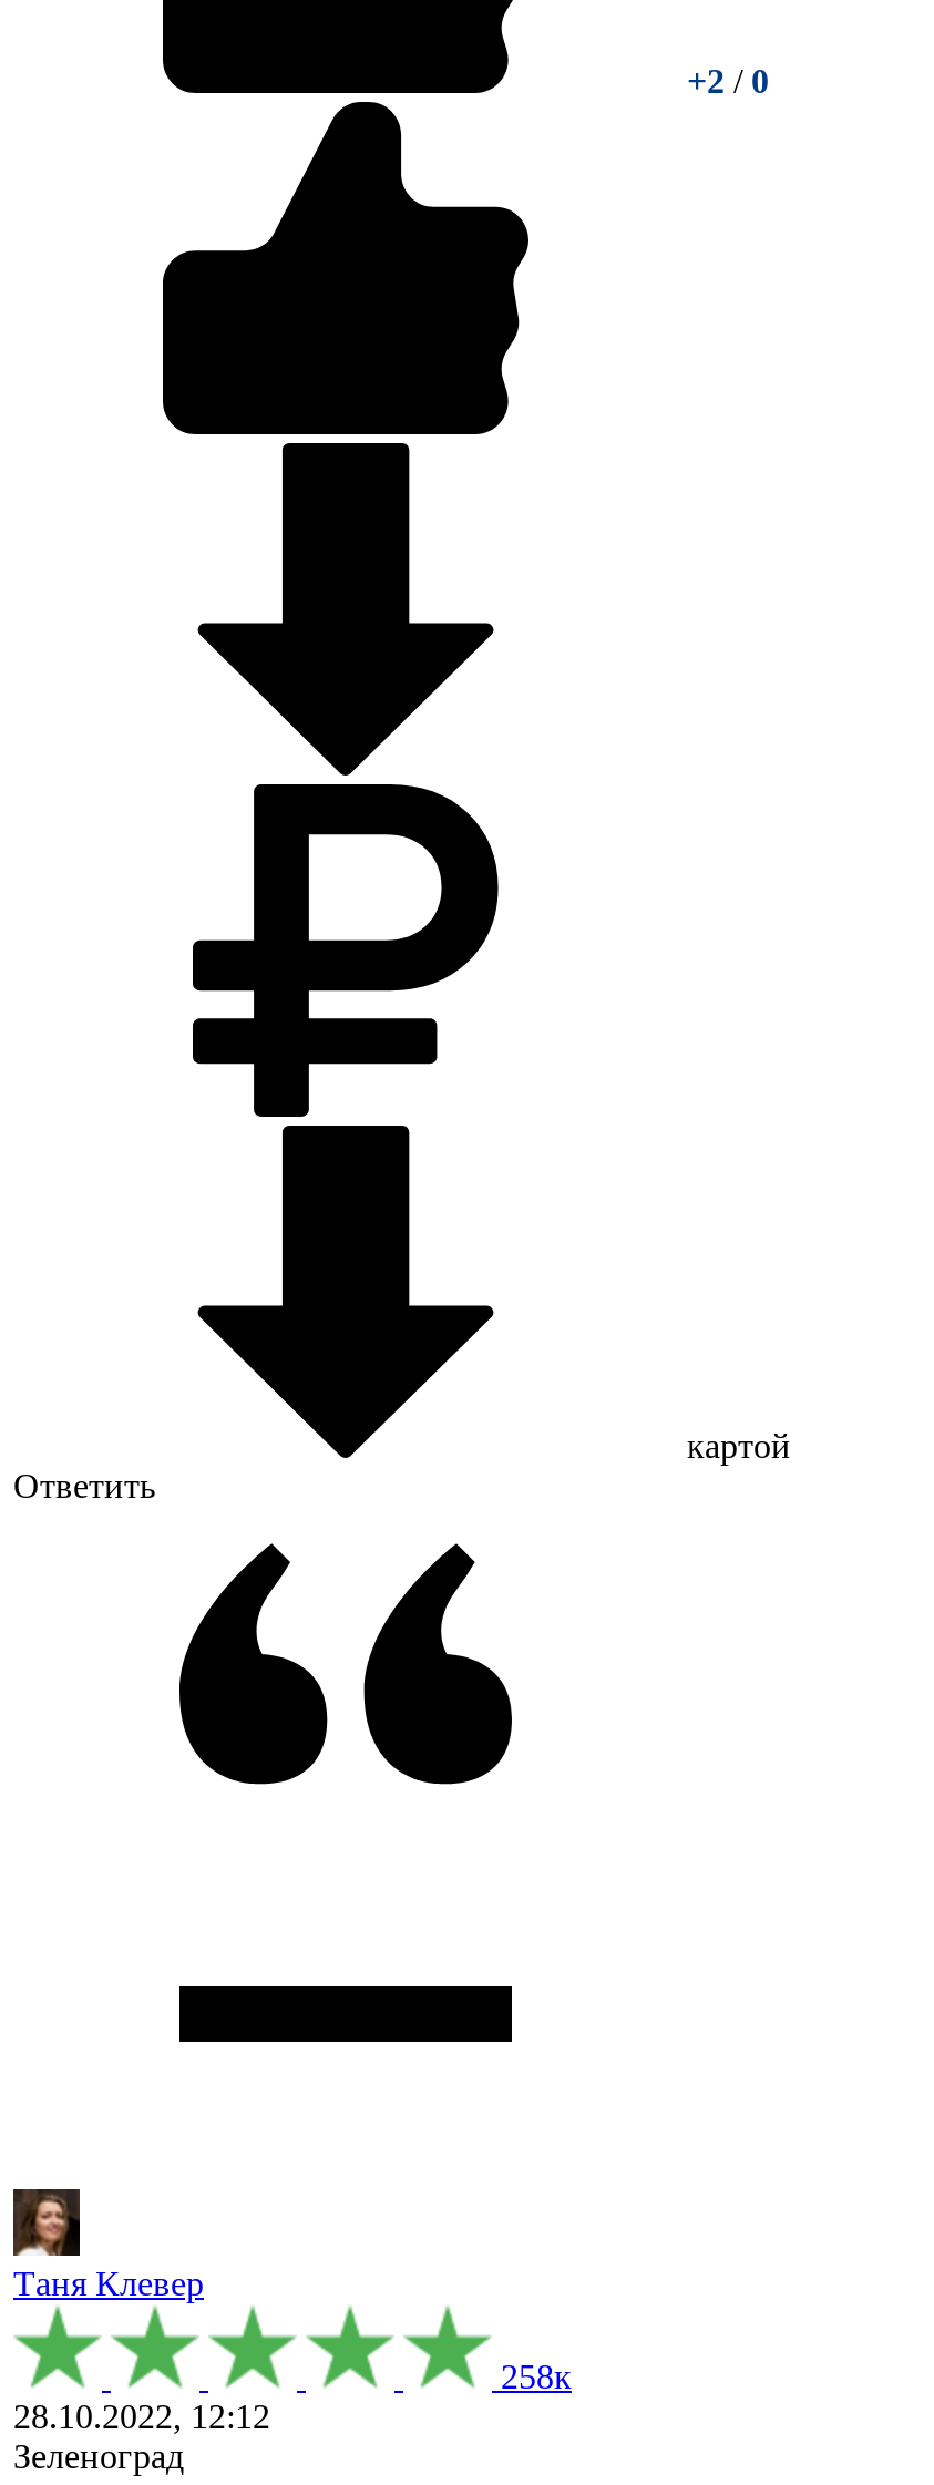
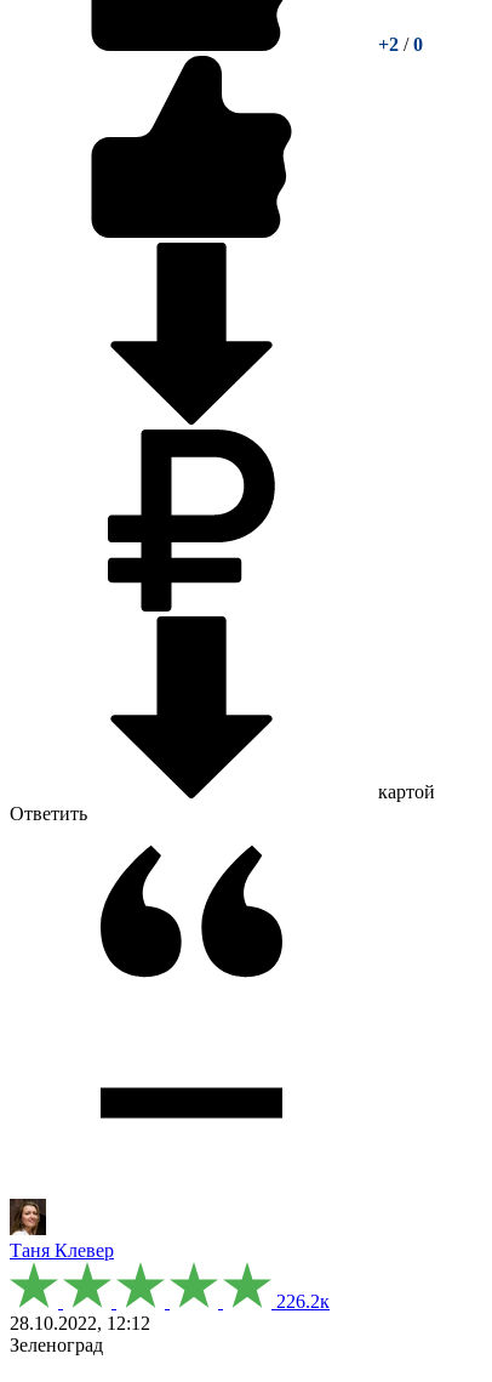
[492,2357,572,2395] 258к -> [271,1291,330,1311] 226.2к

